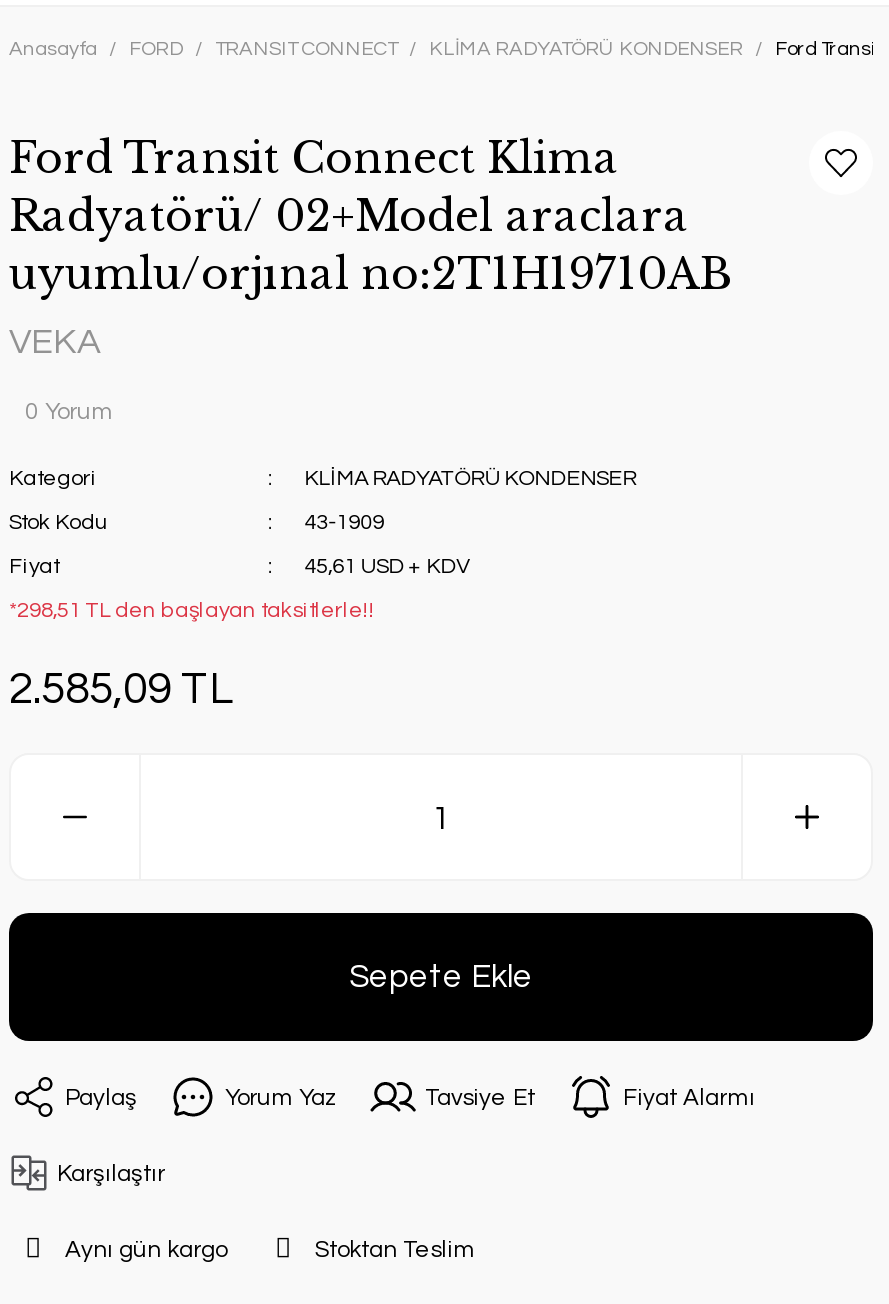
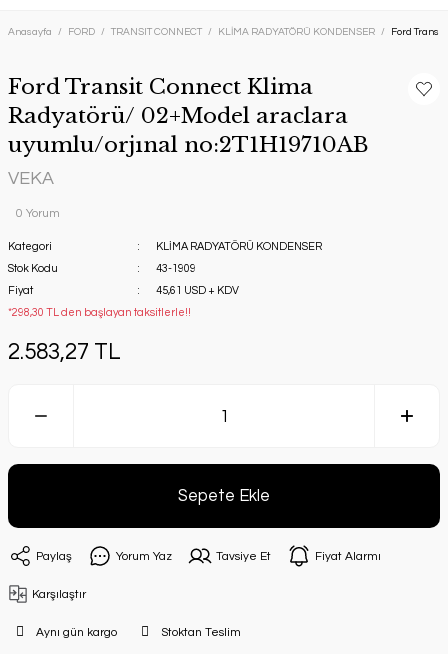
[9,599,375,621] *298,51 TL den başlayan taksitlerle!! -> [8,307,191,318] *298,30 TL den başlayan taksitlerle!!
[9,667,235,713] 2.585,09 TL -> [8,341,121,364] 2.583,27 TL

